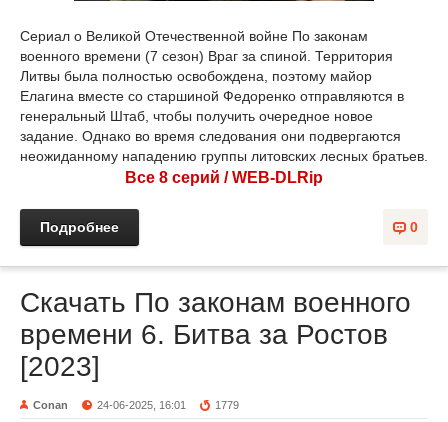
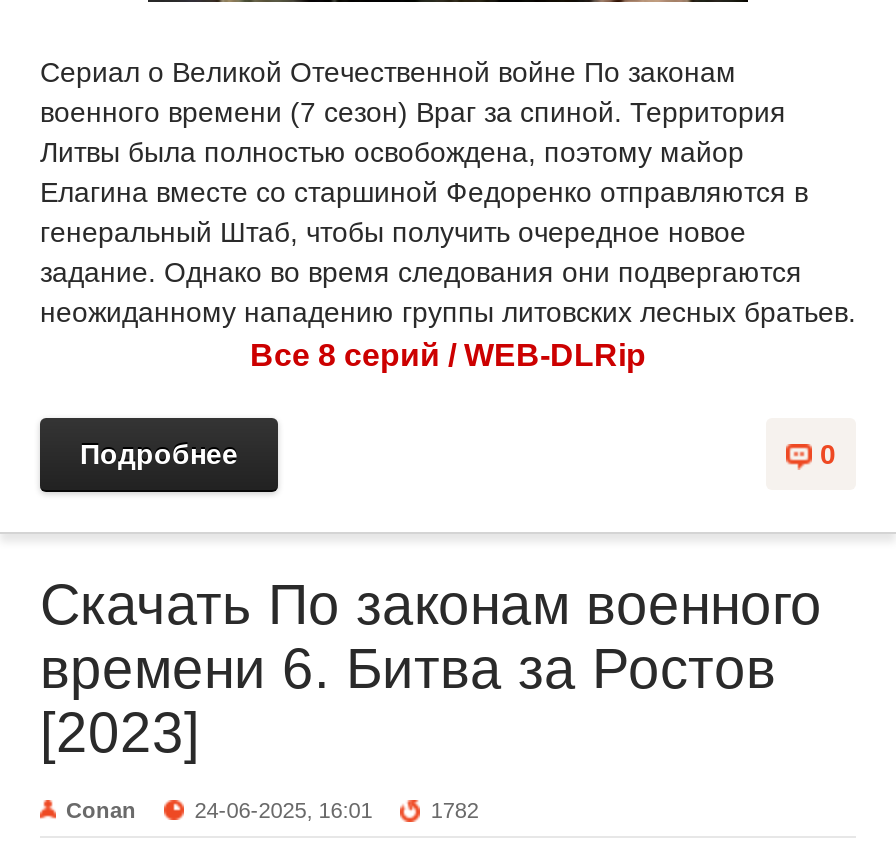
[215,399,239,411] 1779 -> [431,798,479,822] 1782

